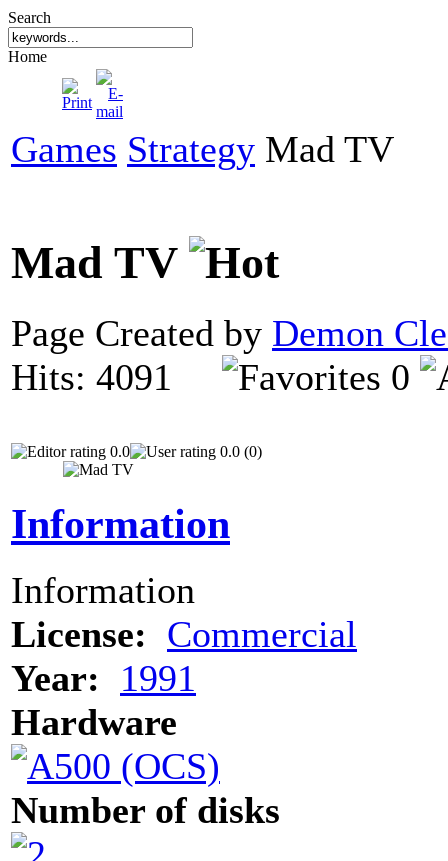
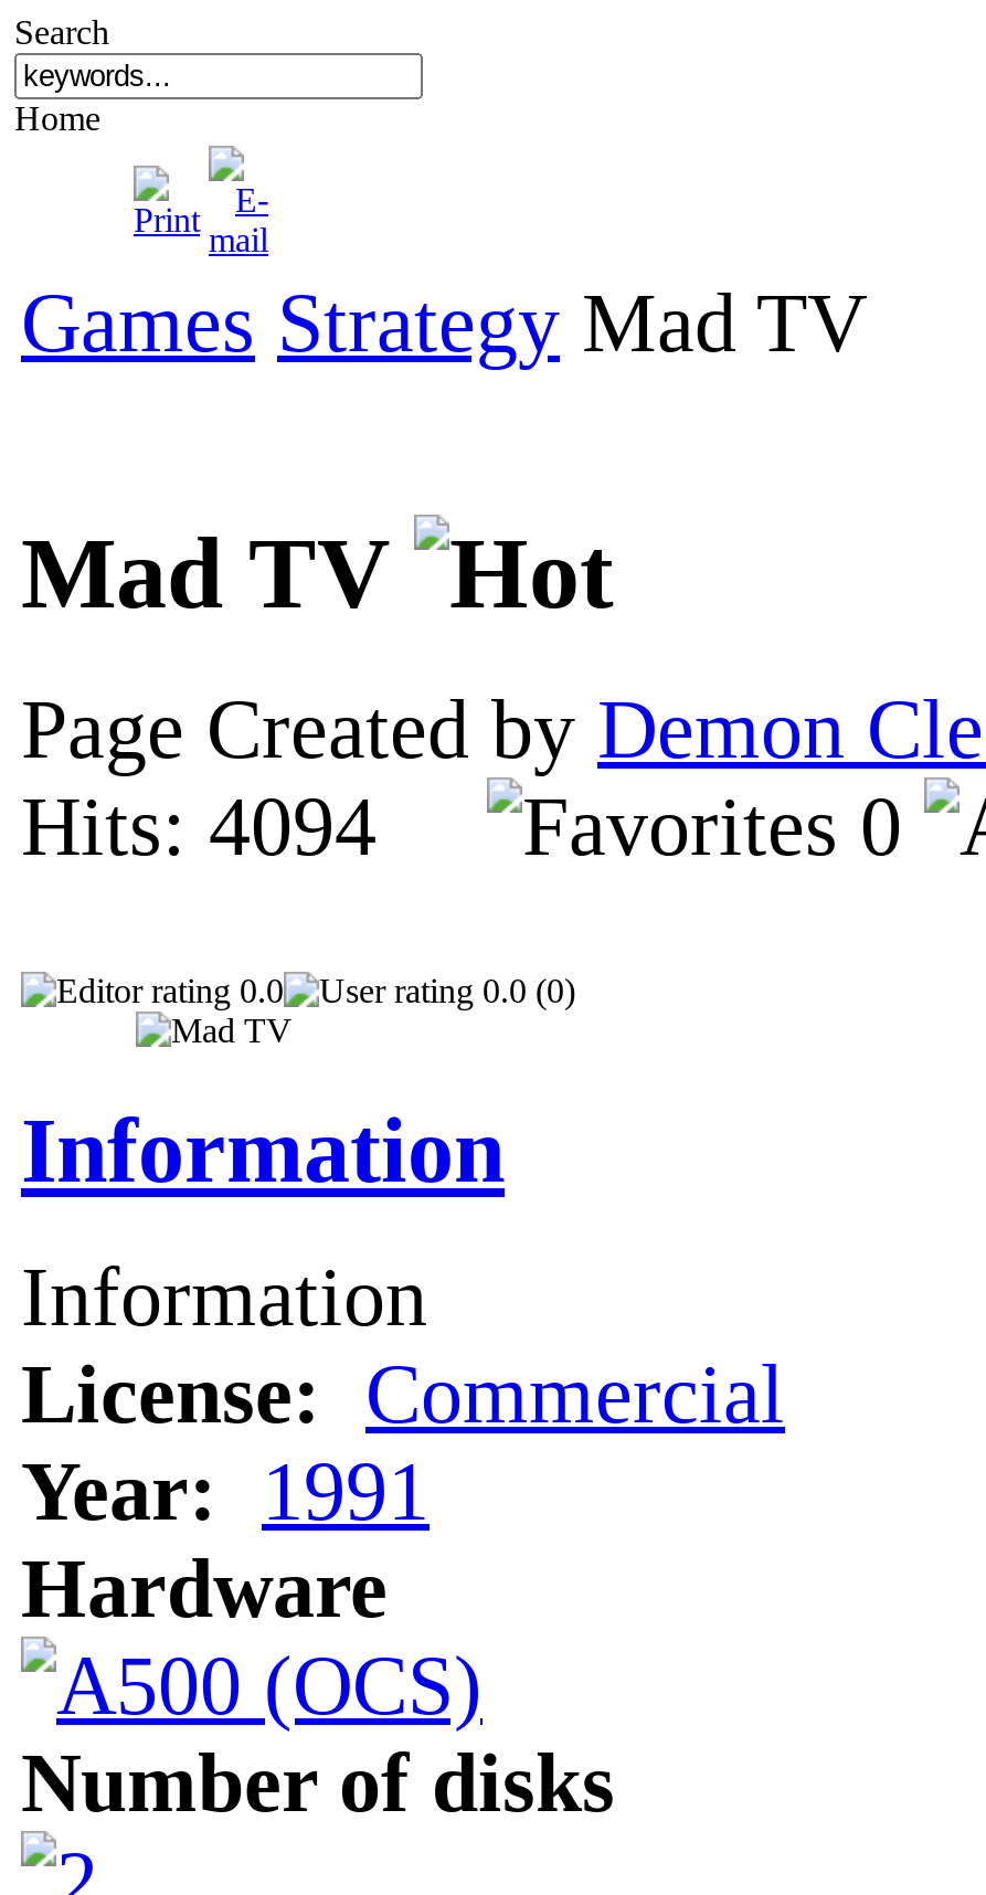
[11,356,222,398] Hits: 4091 -> [21,779,487,872] Hits: 4094

